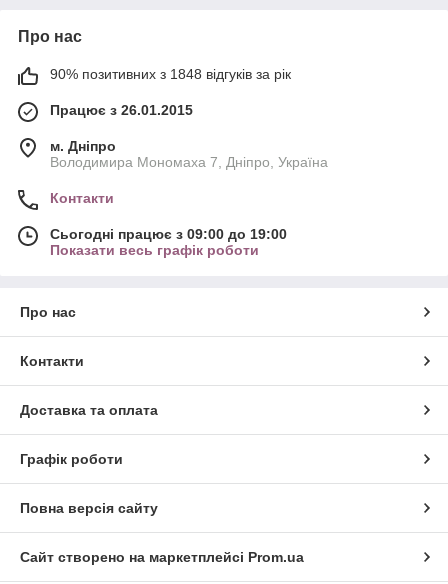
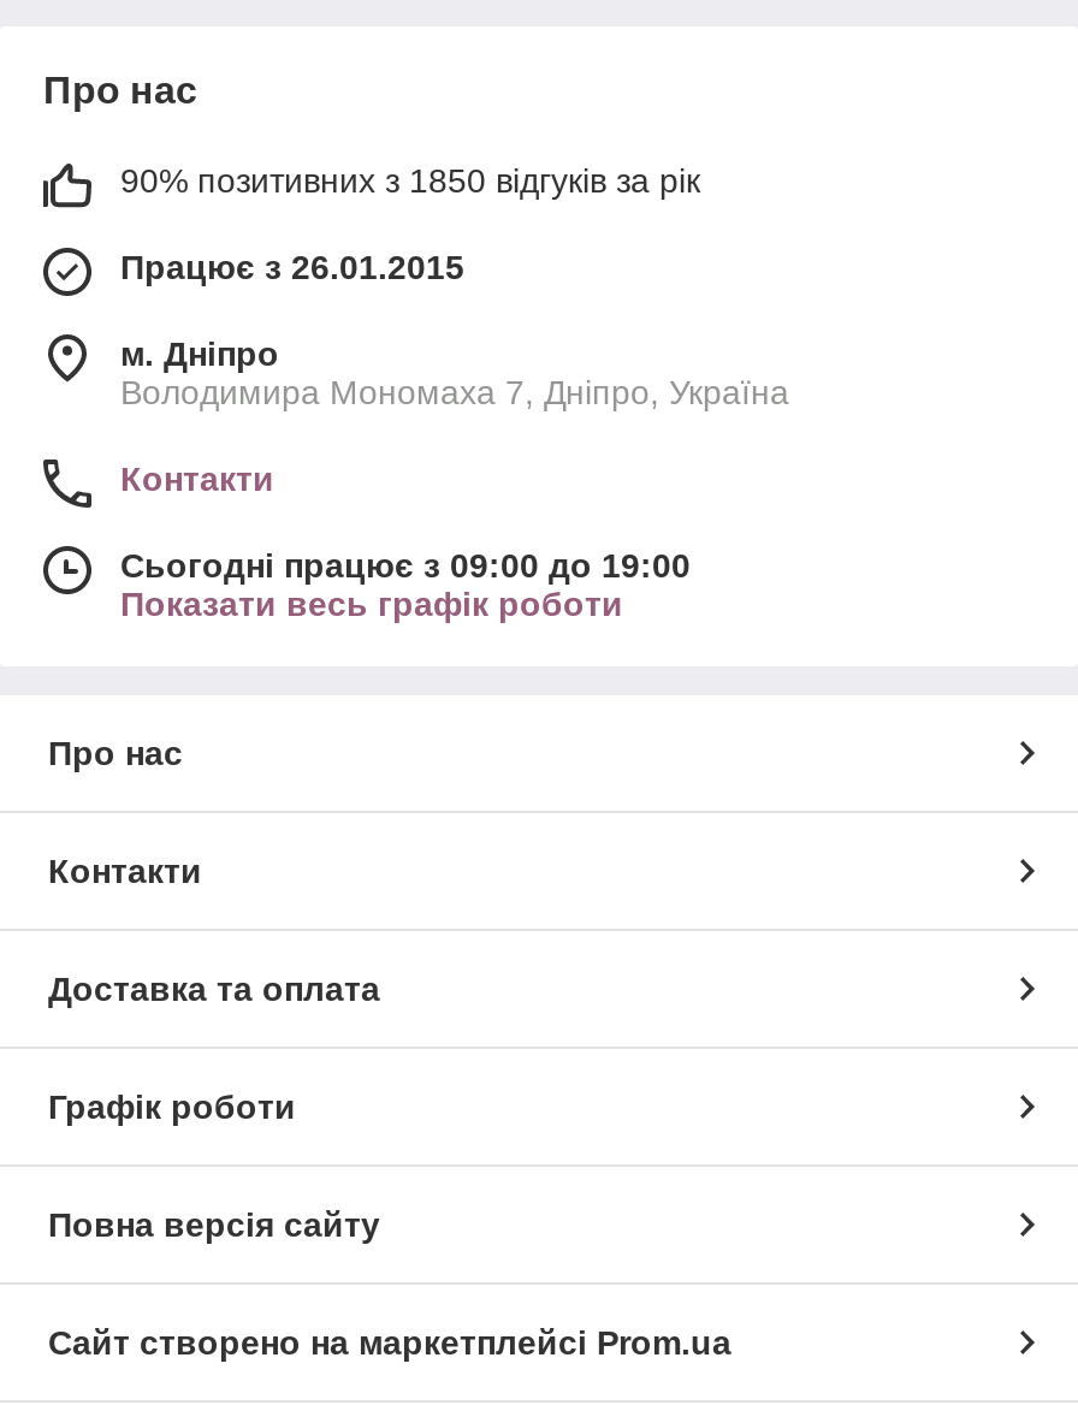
[50,66,291,82] 90% позитивних з 1848 відгуків за рік -> [120,161,700,199] 90% позитивних з 1850 відгуків за рік

